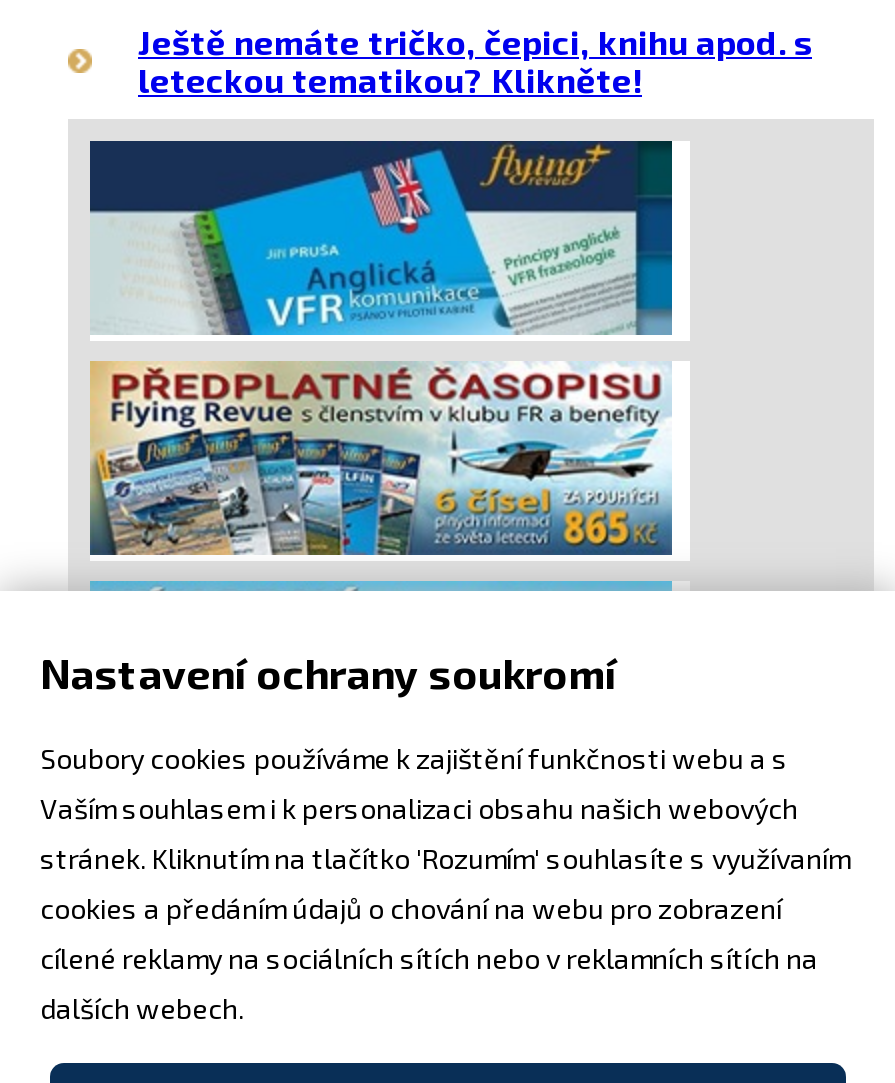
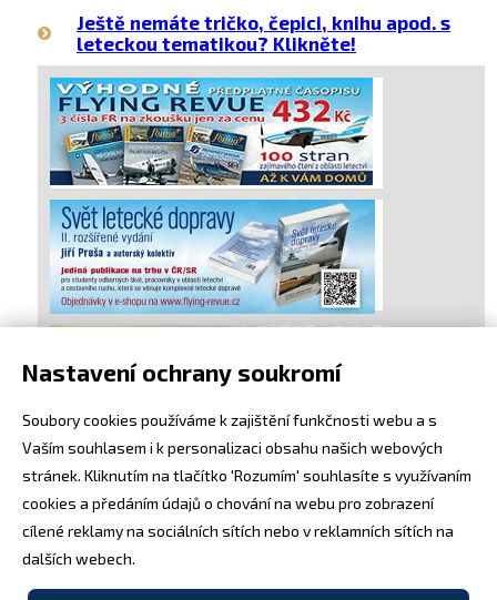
[88,139,674,337] [image] -> [49,77,374,186] [image]
[88,359,676,591] [image] -> [49,199,376,327] [image]

